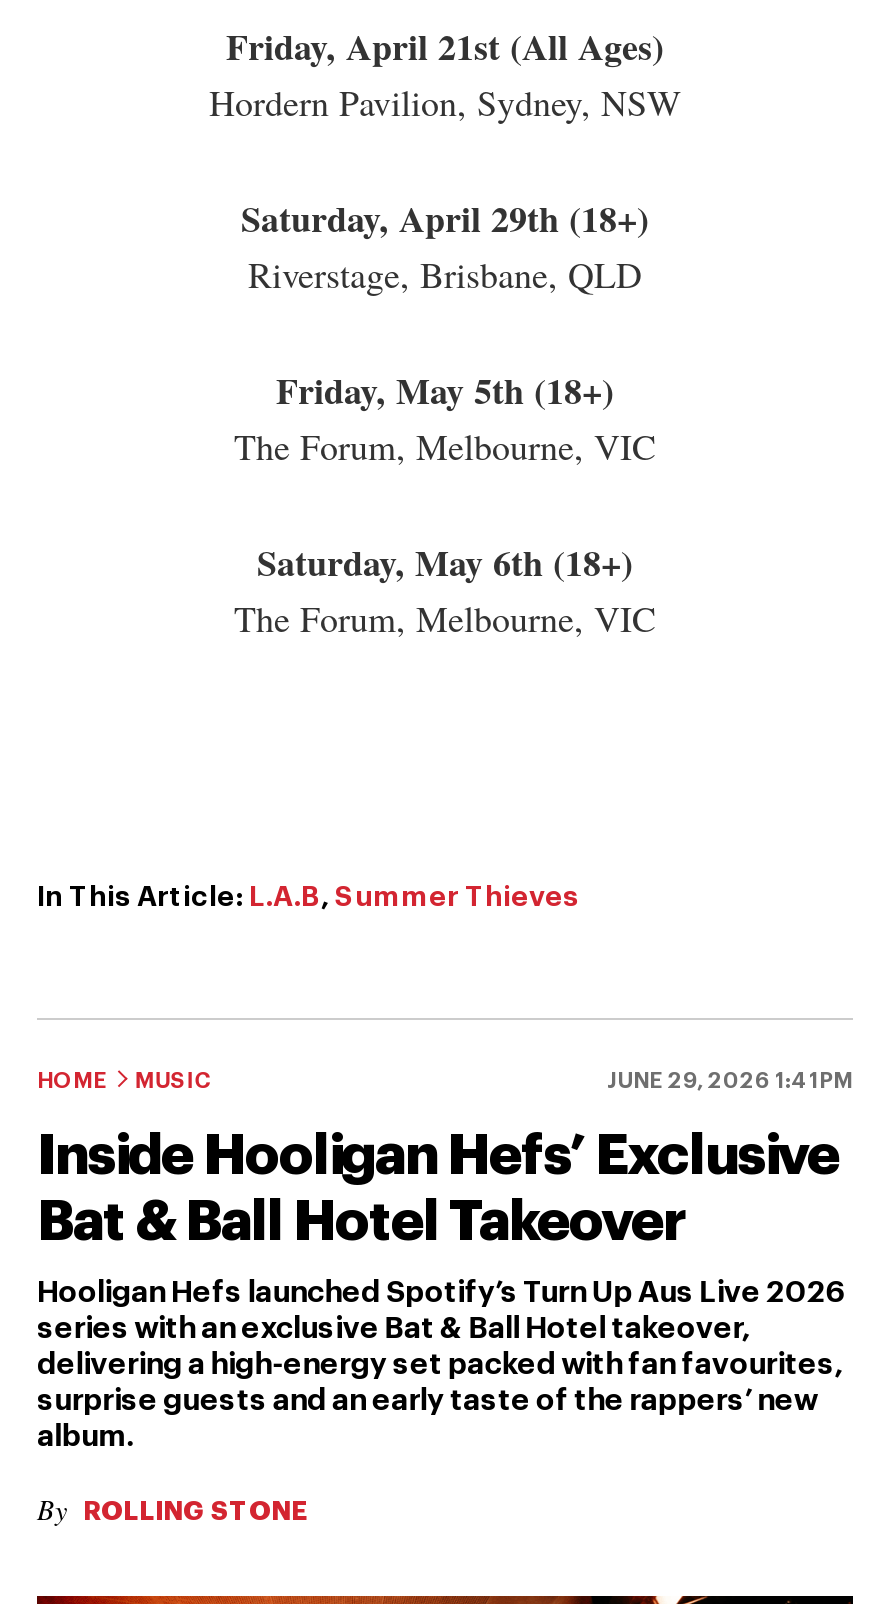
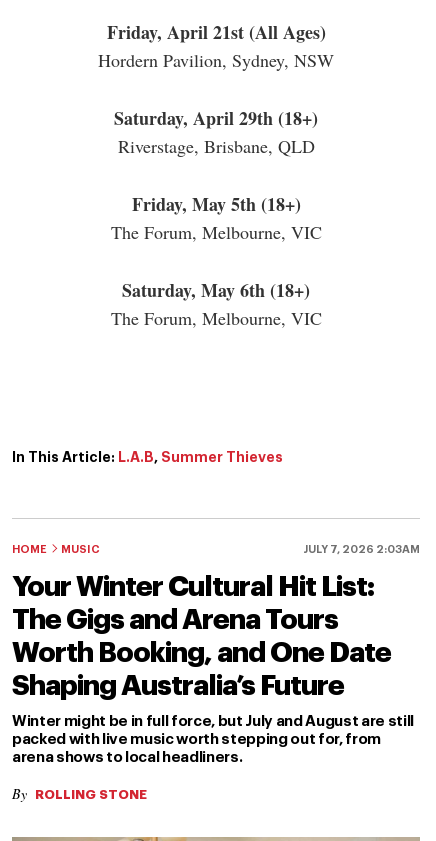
[607,1069,853,1091] JUNE 29, 2026 1:41PM -> [303,544,420,555] JULY 7, 2026 2:03AM
[37,1127,839,1249] Inside Hooligan Hefs’ Exclusive | Bat & Ball Hotel Takeover -> [12,573,391,700] Your Winter Cultural Hit List: | The Gigs and Arena Tours | Worth Booking, and One Date | Shaping Australia’s Future
[37,1277,845,1451] Hooligan Hefs launched Spotify’s Turn Up Aus Live 2026 | series with an exclusive Bat & Ball Hotel takeover, | delivering a high-energy set packed with fan favourites, | surprise guests and an early taste of the rappers’ new | album. -> [12,714,414,765] Winter might be in full force, but July and August are still | packed with live music worth stepping out for, from | arena shows to local headliners.

